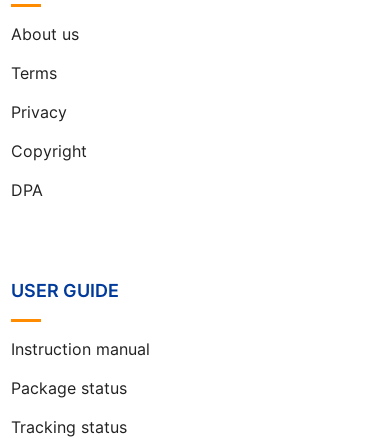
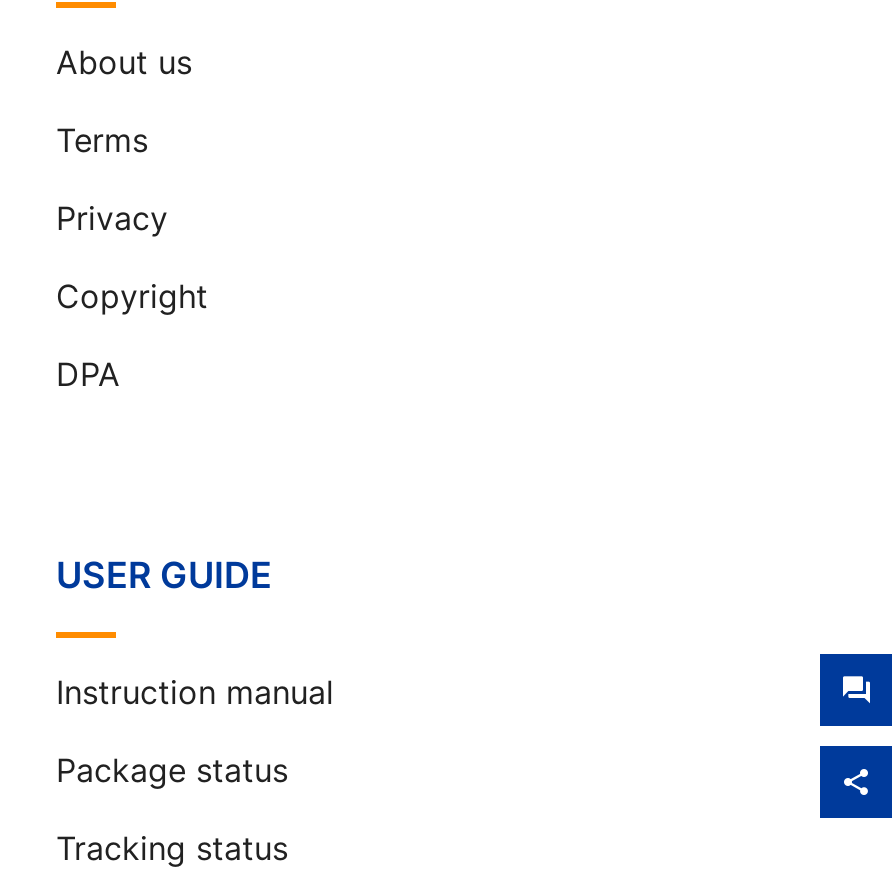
none -> [818,652,886,728] [image]
none -> [818,744,886,820] [image]

